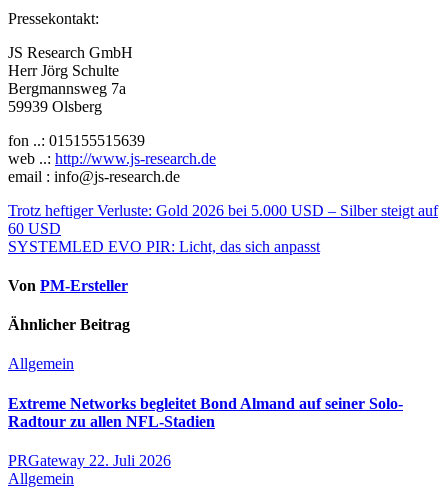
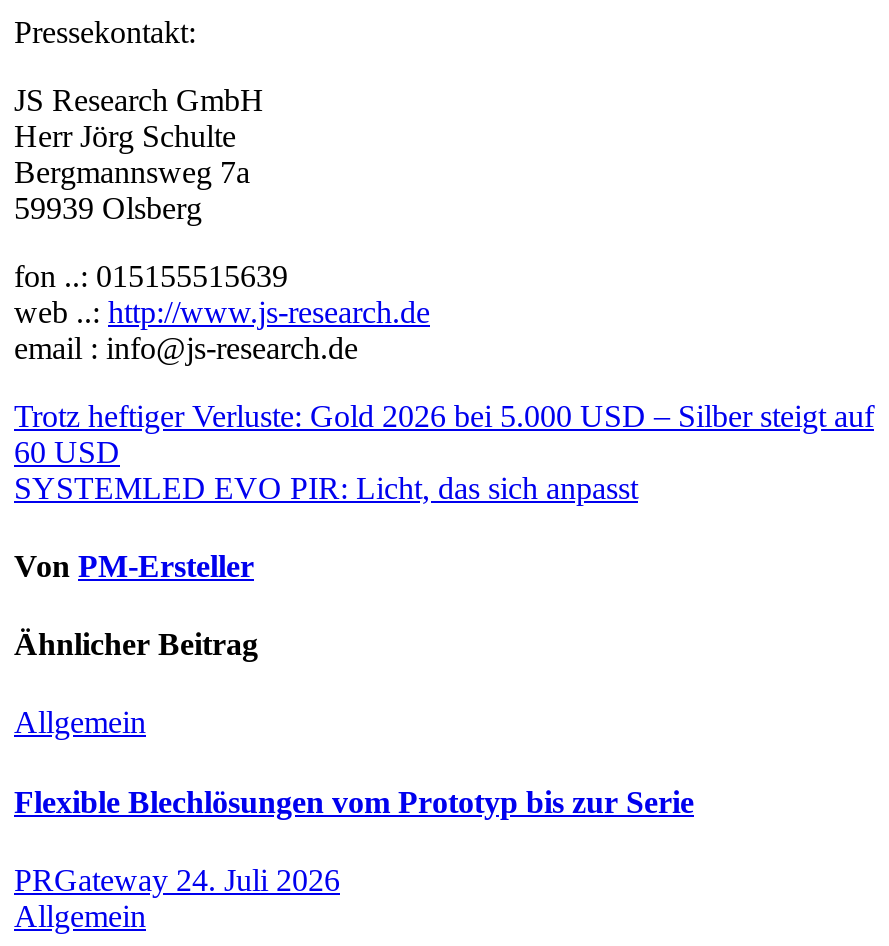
[8,395,403,430] Extreme Networks begleitet Bond Almand auf seiner Solo- | Radtour zu allen NFL-Stadien -> [14,785,694,819] Flexible Blechlösungen vom Prototyp bis zur Serie
[8,452,171,469] PRGateway 22. Juli 2026 -> [14,863,340,897] PRGateway 24. Juli 2026

